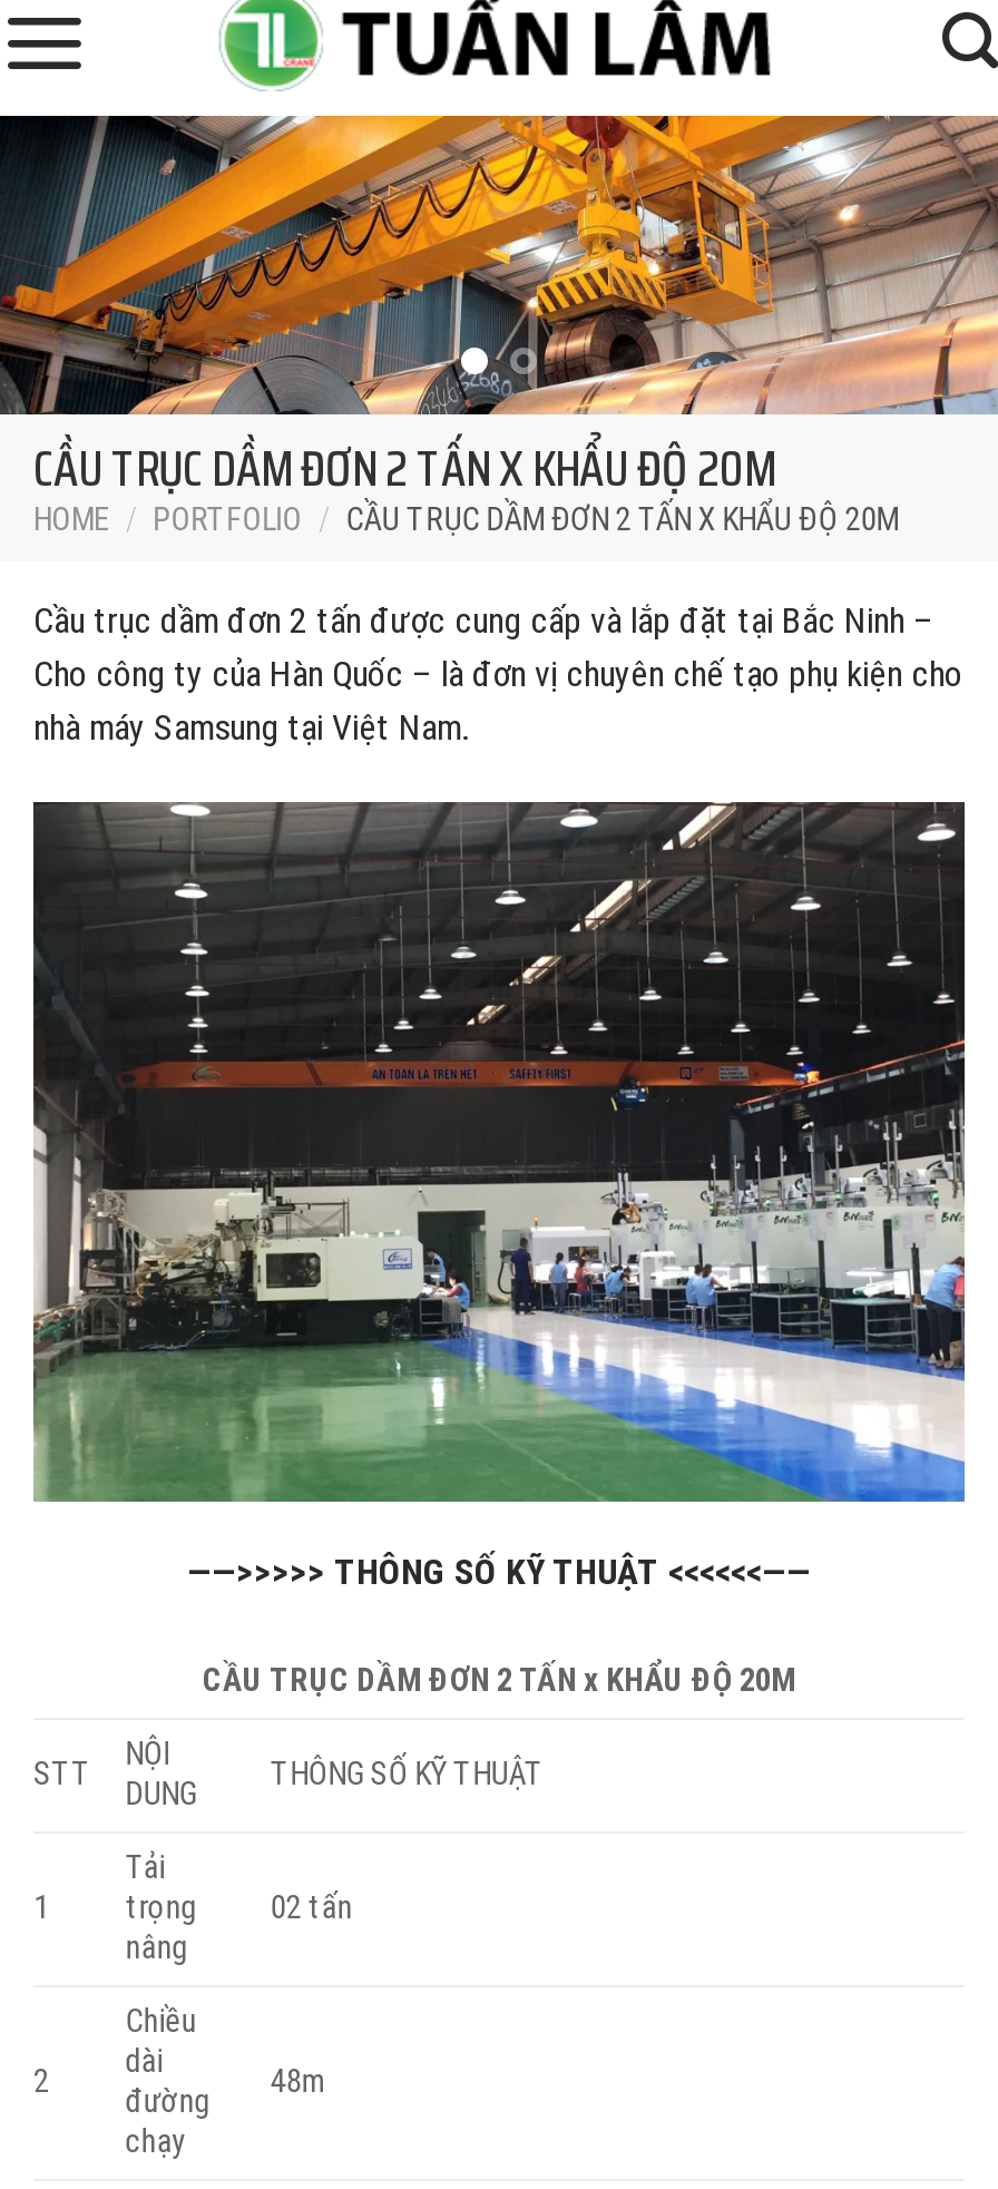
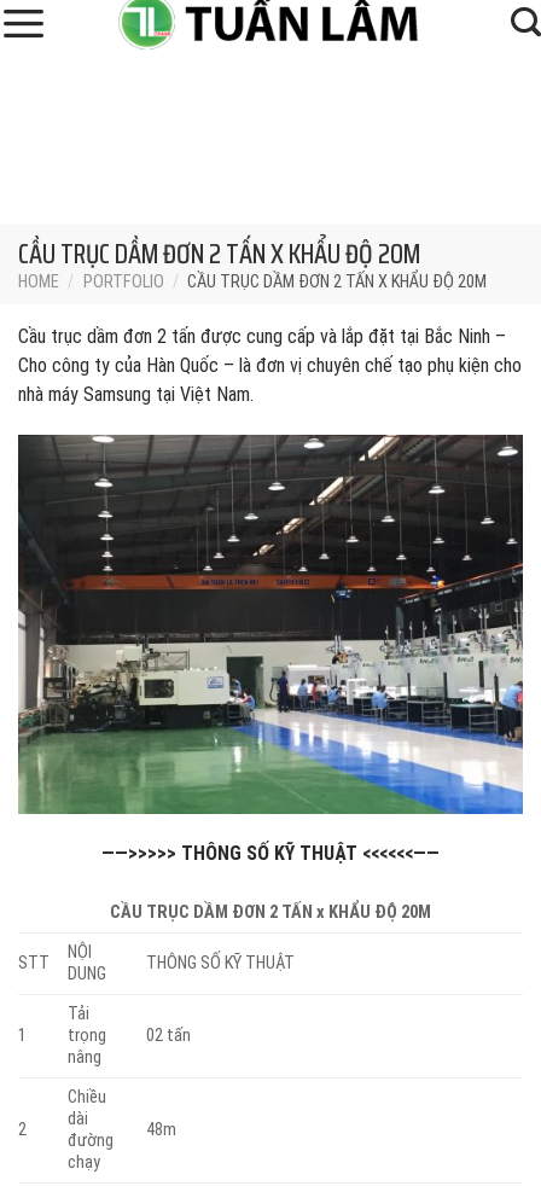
[7,114,991,417] [image] -> none

